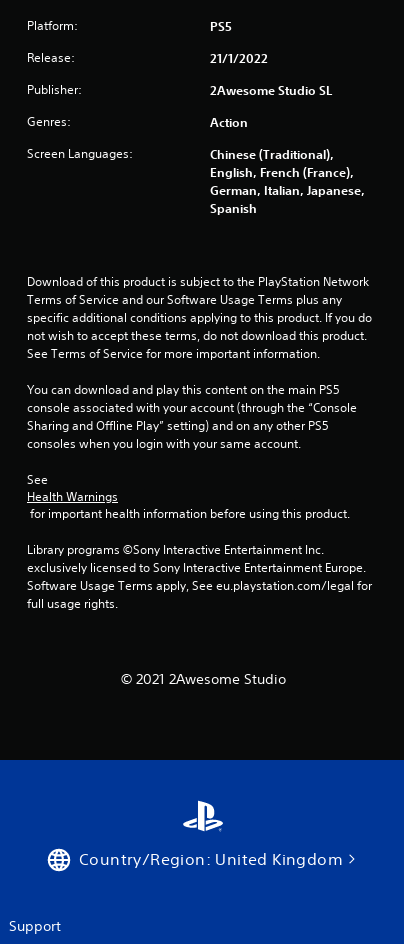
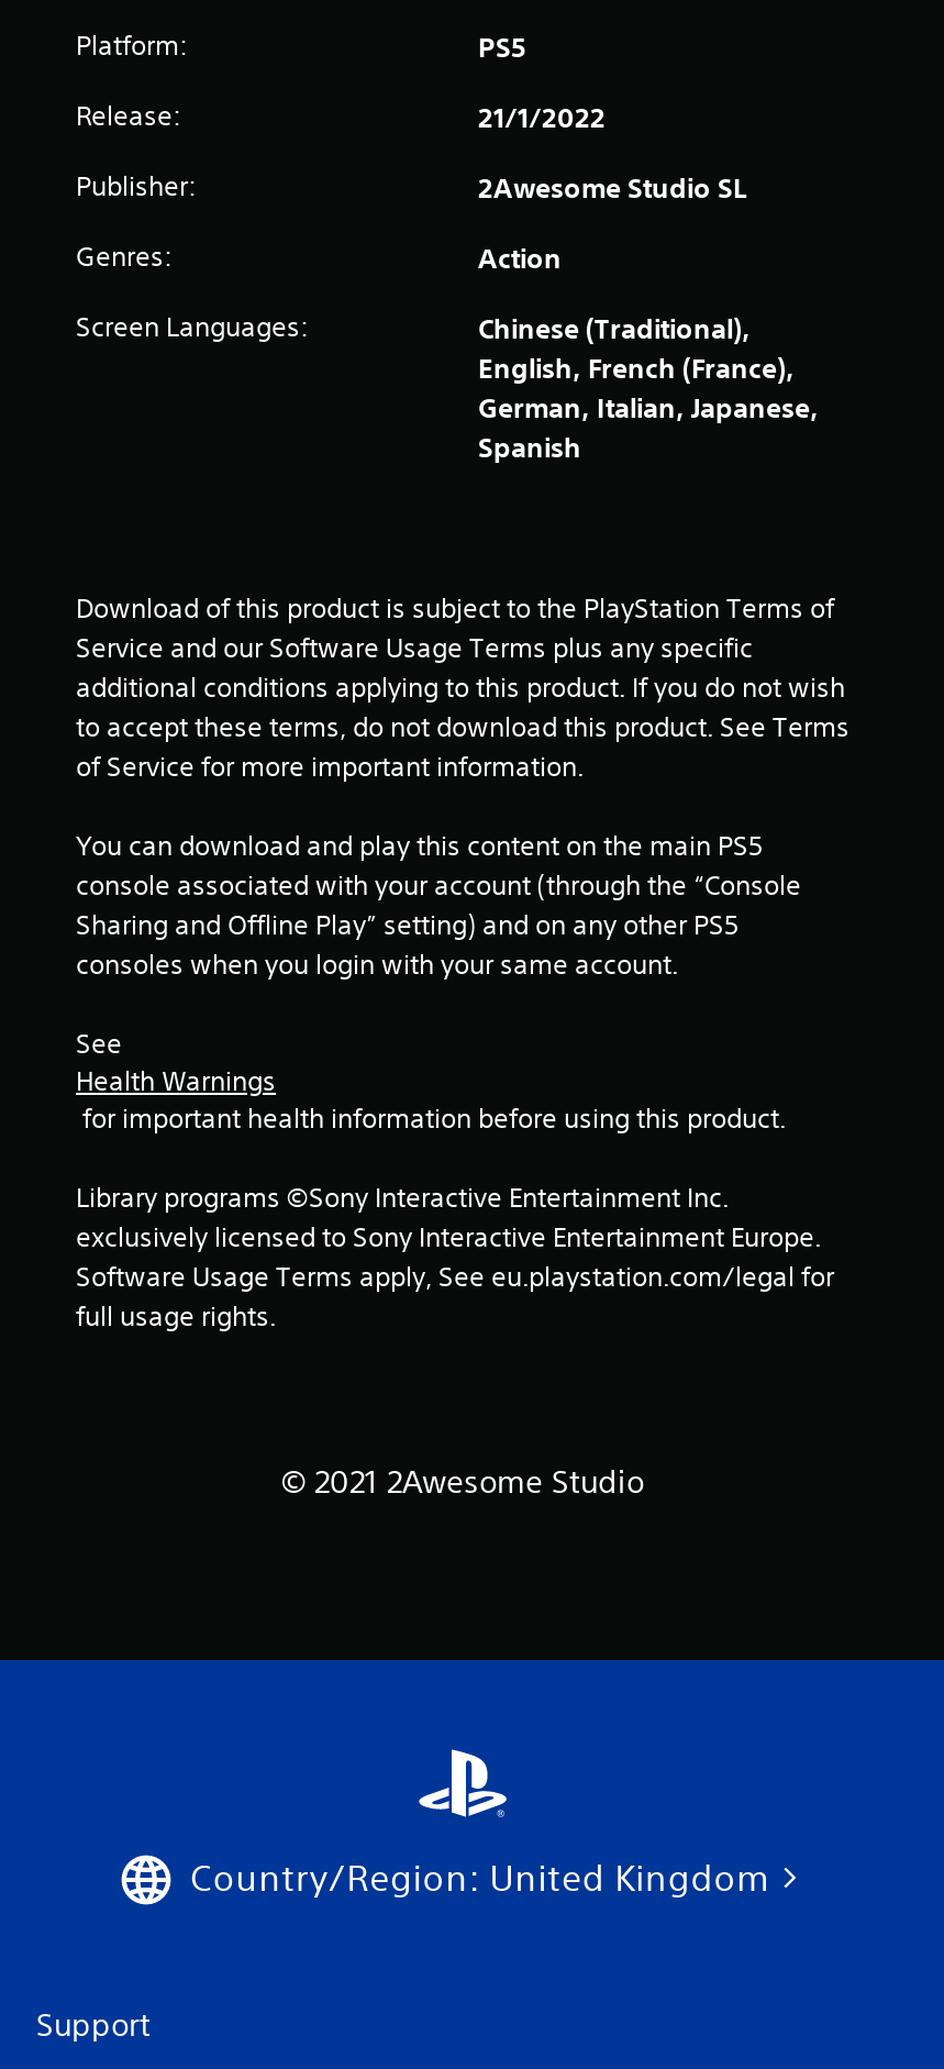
[27,273,372,362] Download of this product is subject to the PlayStation Network | Terms of Service and our Software Usage Terms plus any | specific additional conditions applying to this product. If you do | not wish to accept these terms, do not download this product. | See Terms of Service for more important information. -> [76,589,849,784] Download of this product is subject to the PlayStation Terms of | Service and our Software Usage Terms plus any specific | additional conditions applying to this product. If you do not wish | to accept these terms, do not download this product. See Terms | of Service for more important information.

